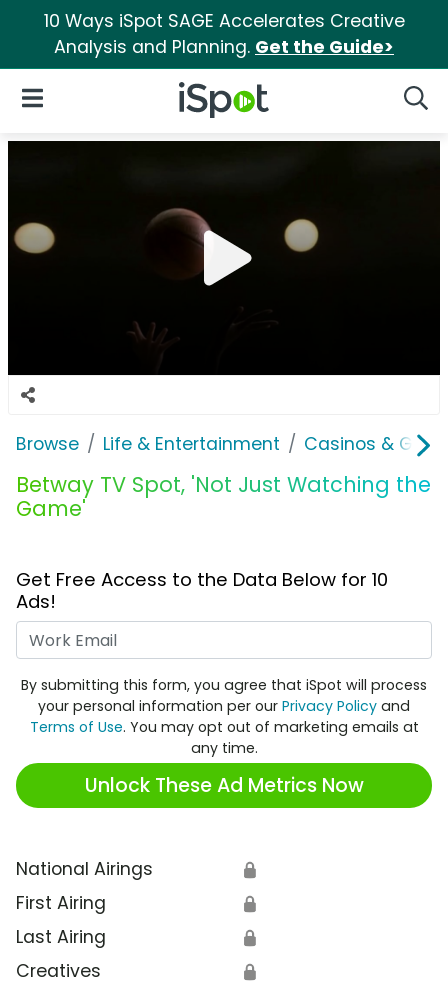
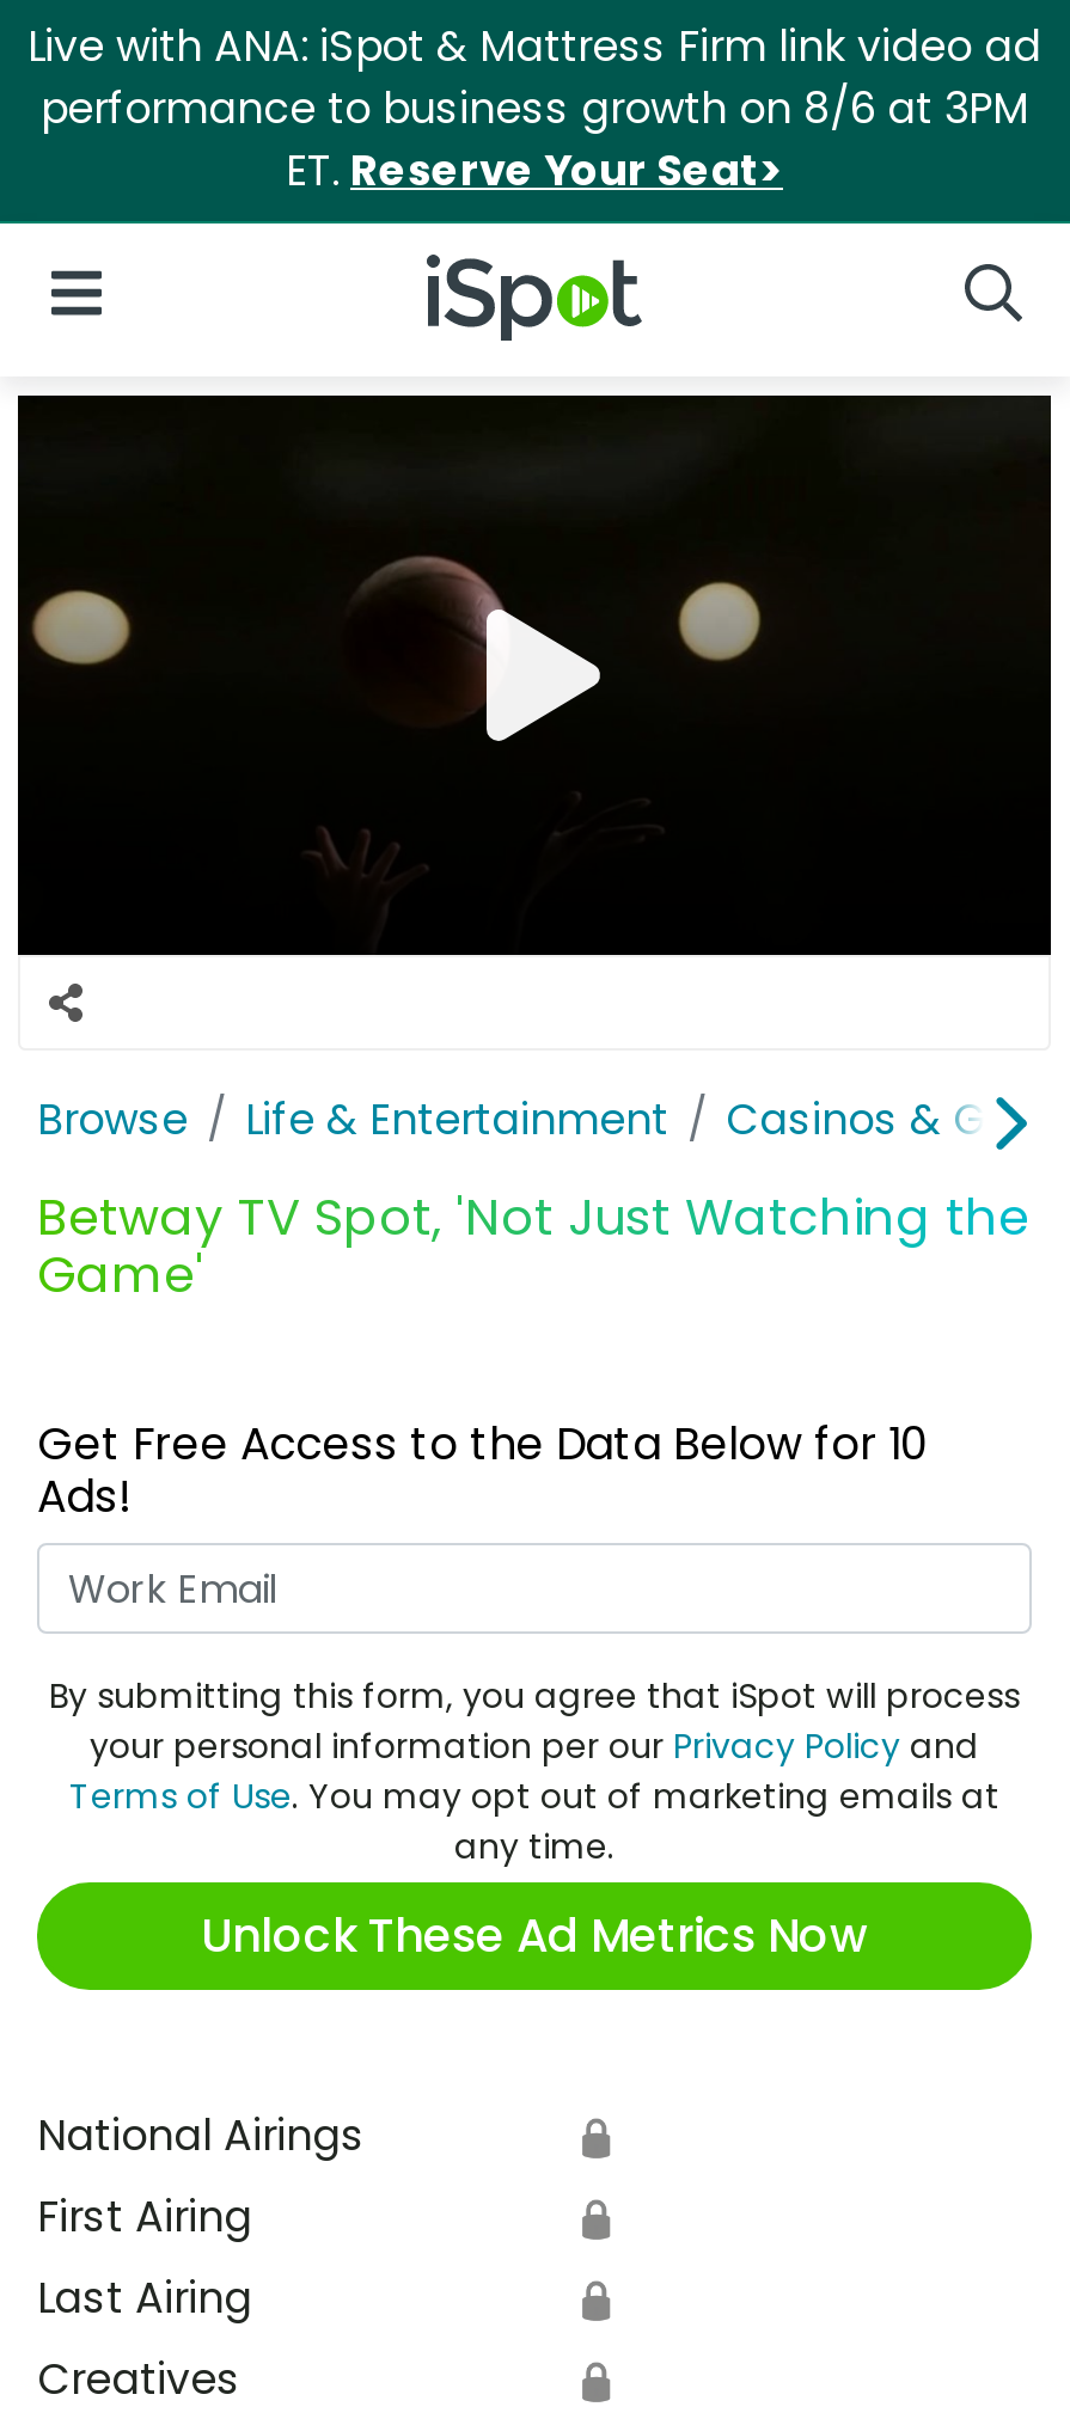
[43,9,404,59] 10 Ways iSpot SAGE Accelerates Creative | Analysis and Planning. Get the Guide> -> [27,18,1041,200] Live with ANA: iSpot & Mattress Firm link video ad | performance to business growth on 8/6 at 3PM | ET. Reserve Your Seat>

